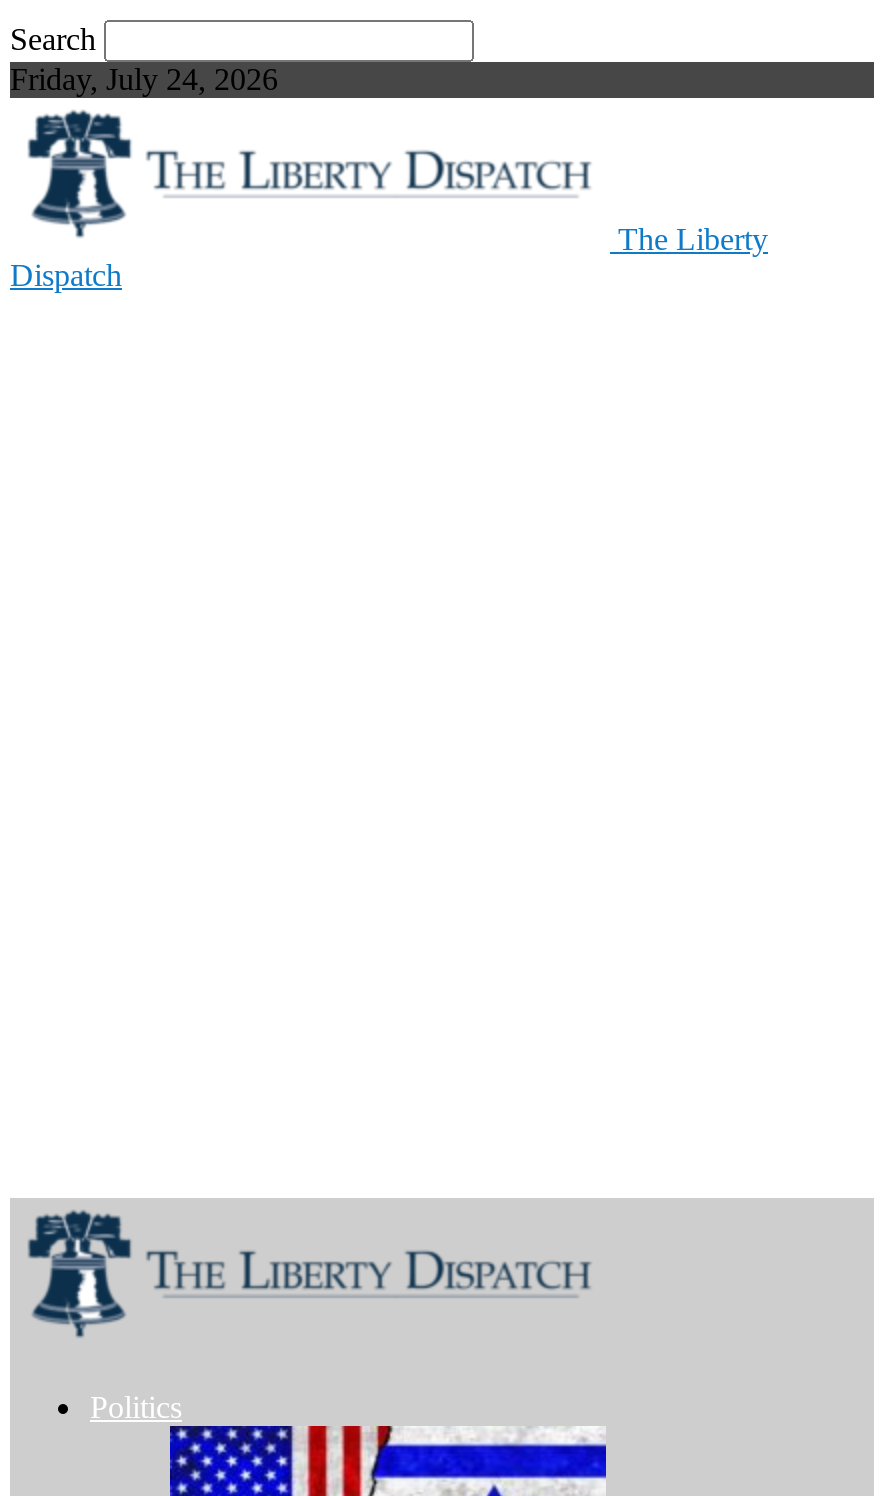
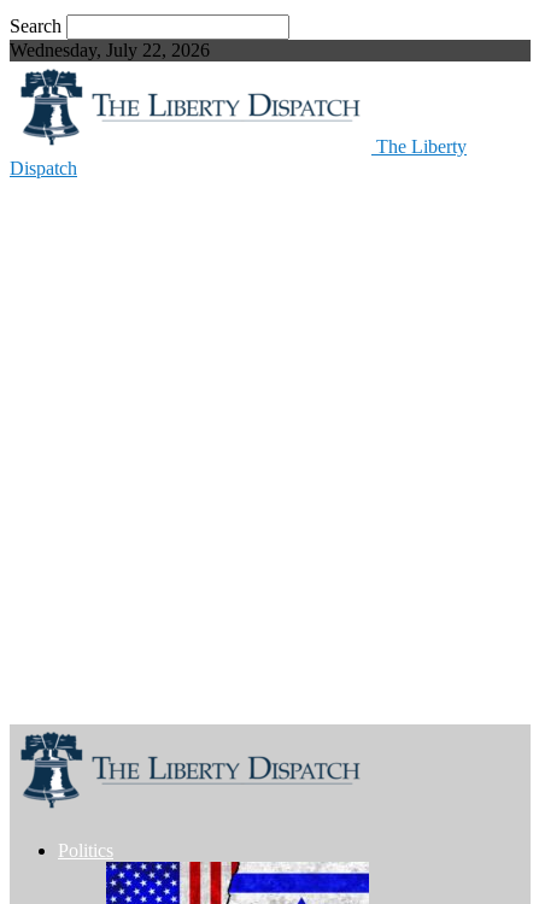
[10,62,278,96] Friday, July 24, 2026 -> [10,40,210,60] Wednesday, July 22, 2026

